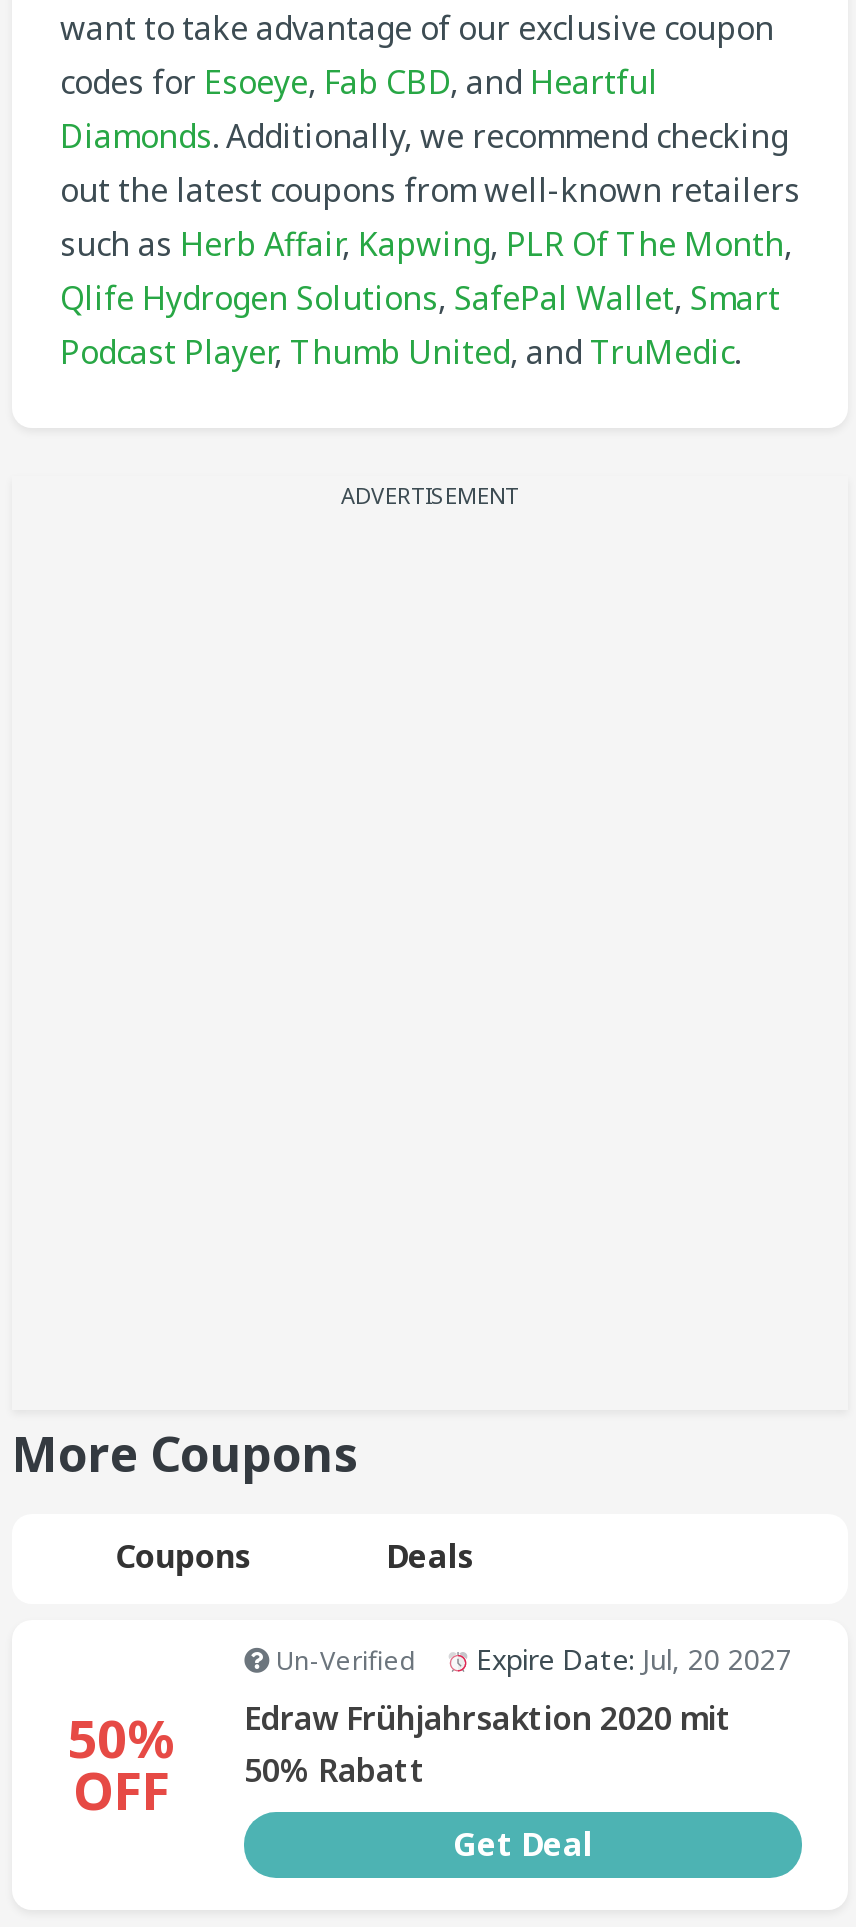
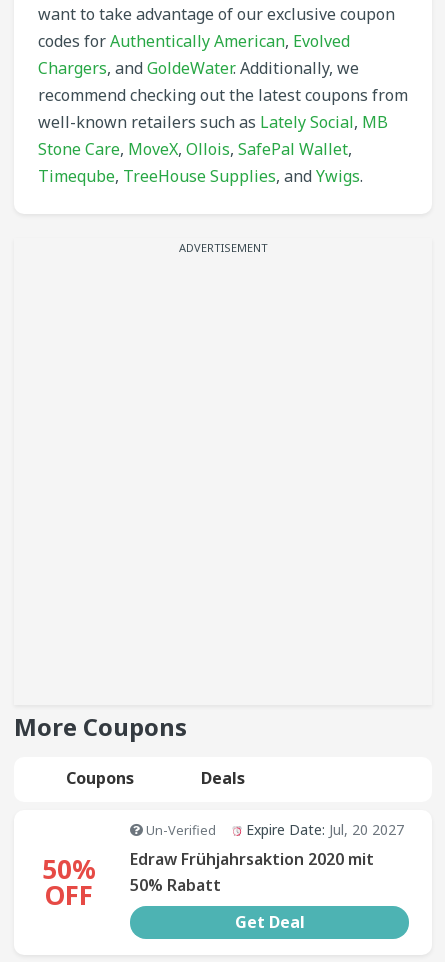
[60,60,800,374] codes for Esoeye, Fab CBD, and Heartful | Diamonds. Additionally, we recommend checking | out the latest coupons from well-known retailers | such as Herb Affair, Kapwing, PLR Of The Month, | Qlife Hydrogen Solutions, SafePal Wallet, Smart | Podcast Player, Thumb United, and TruMedic. -> [38,30,408,187] codes for Authentically American, Evolved | Chargers, and GoldeWater. Additionally, we | recommend checking out the latest coupons from | well-known retailers such as Lately Social, MB | Stone Care, MoveX, Ollois, SafePal Wallet, | Timeqube, TreeHouse Supplies, and Ywigs.

